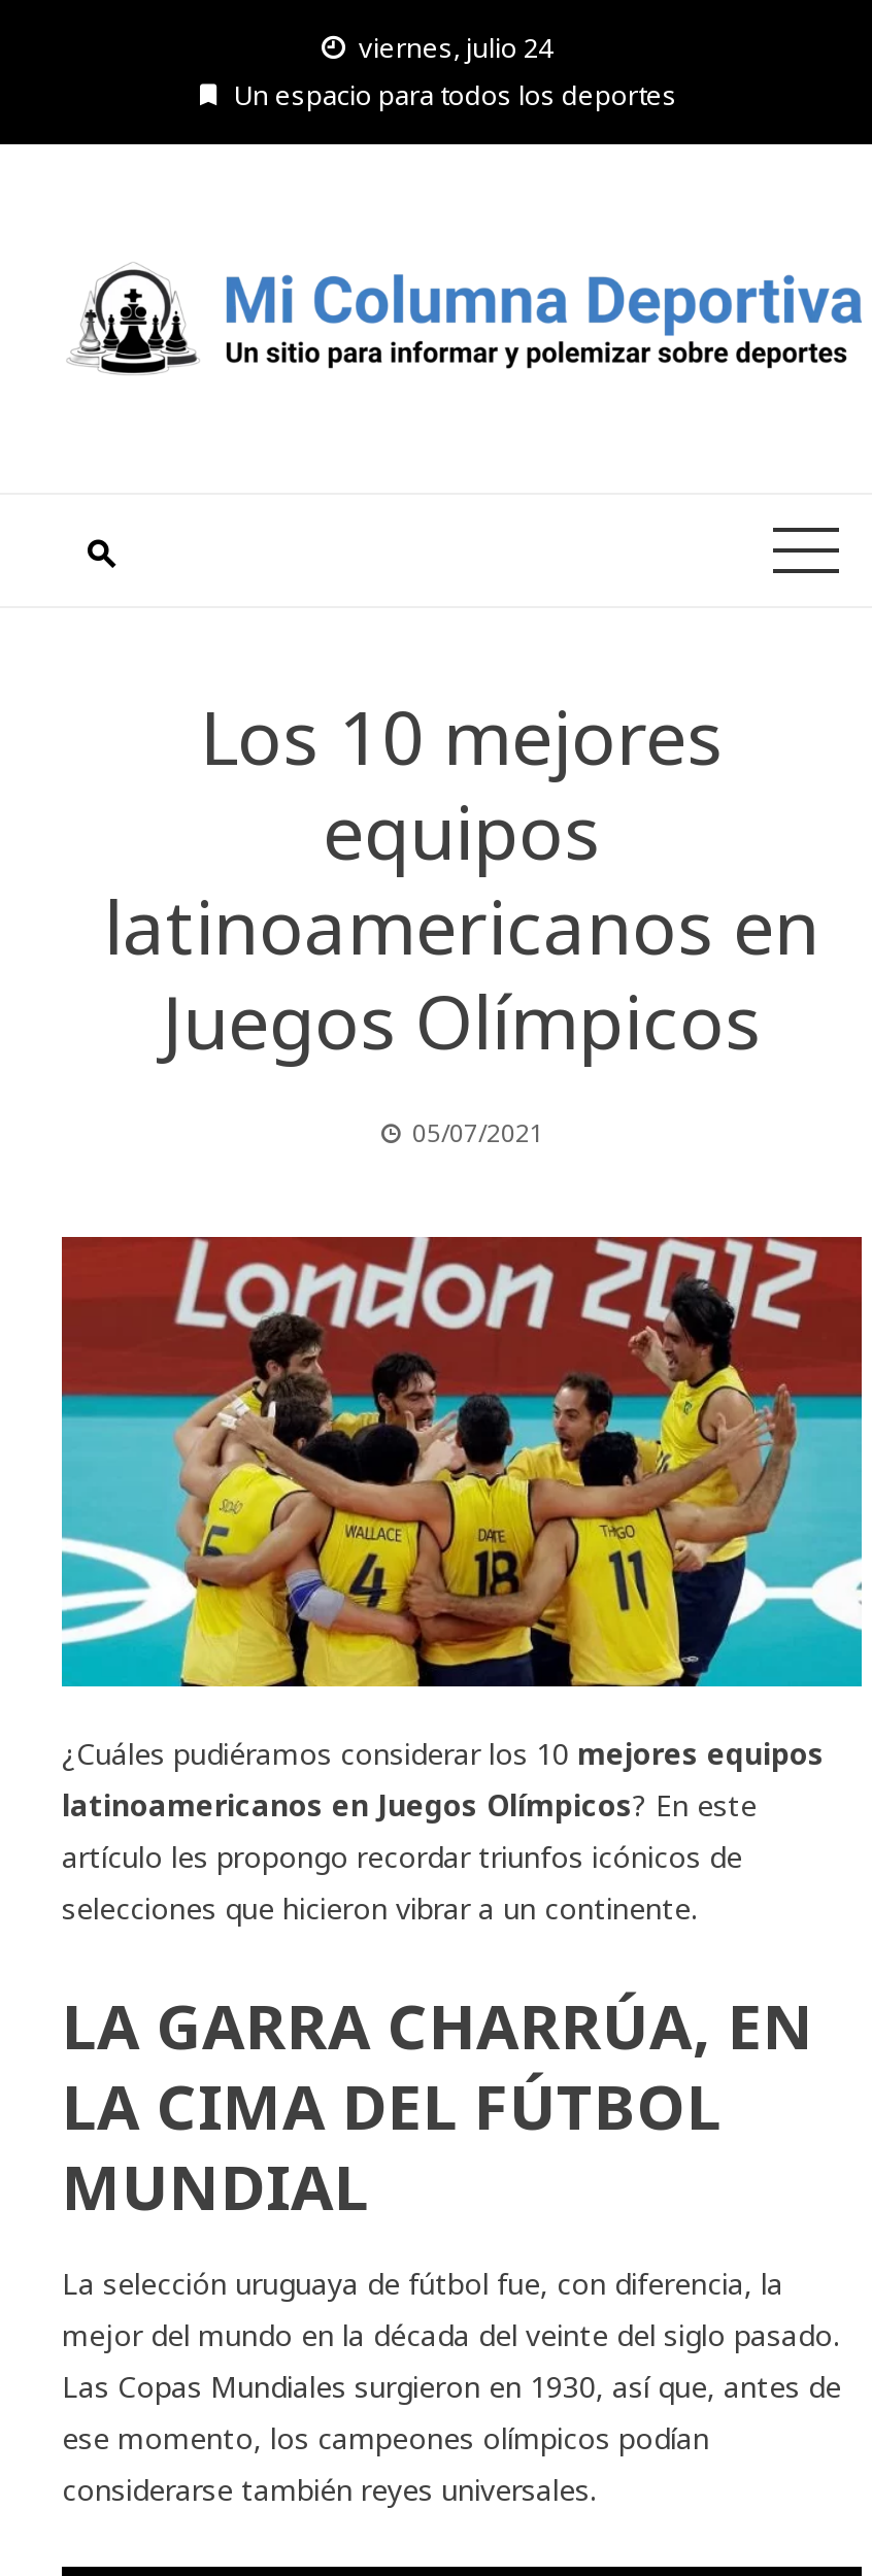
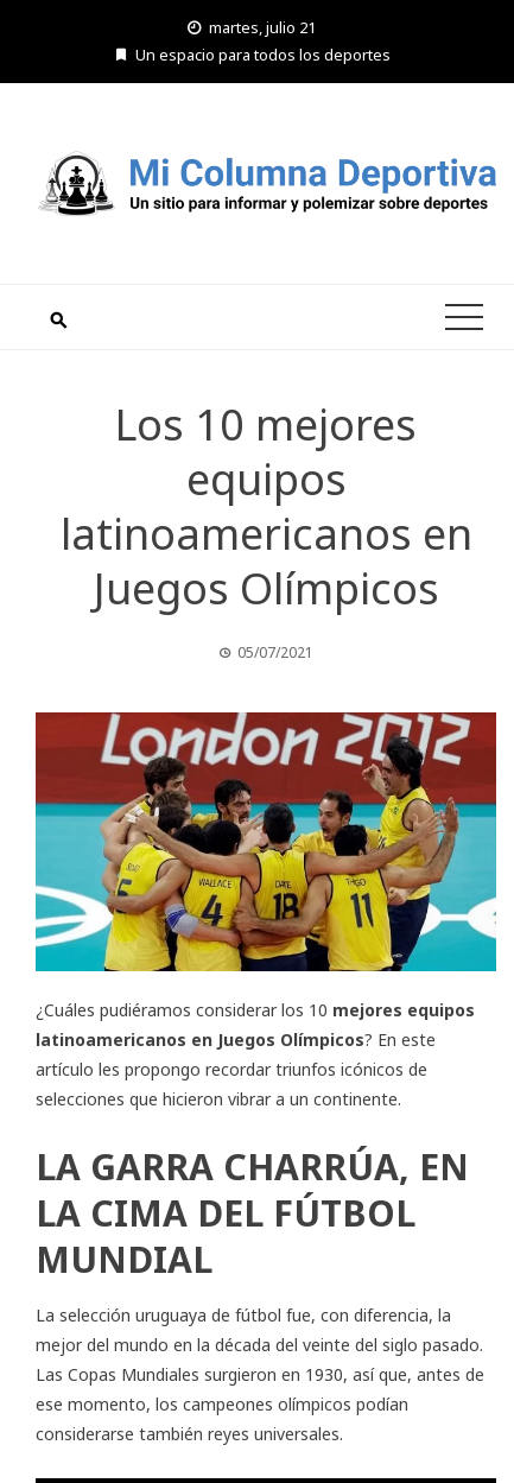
[359,29,552,66] viernes, julio 24 -> [209,17,316,38] martes, julio 21

